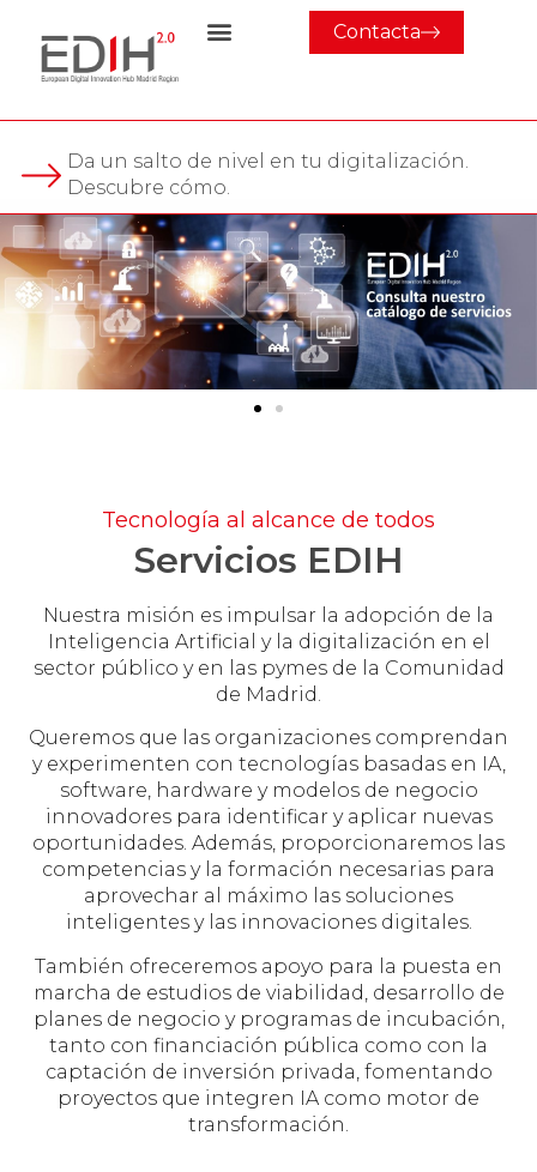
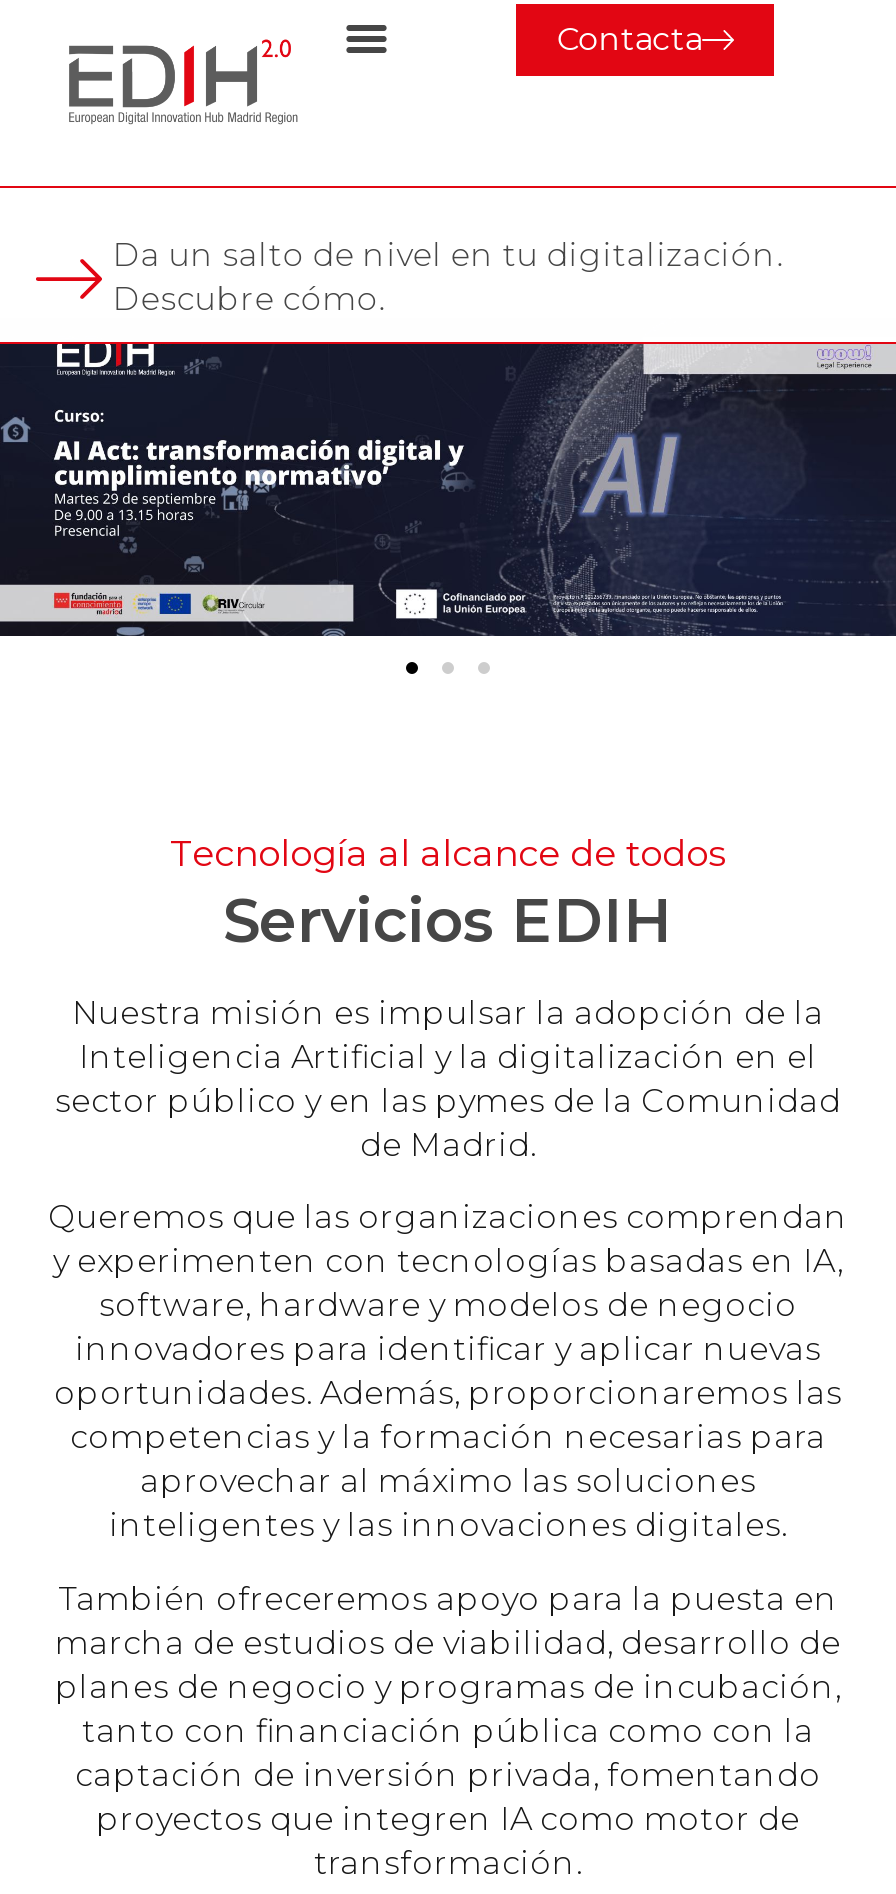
[4,213,533,391] [image] -> [6,342,890,638] [image]

